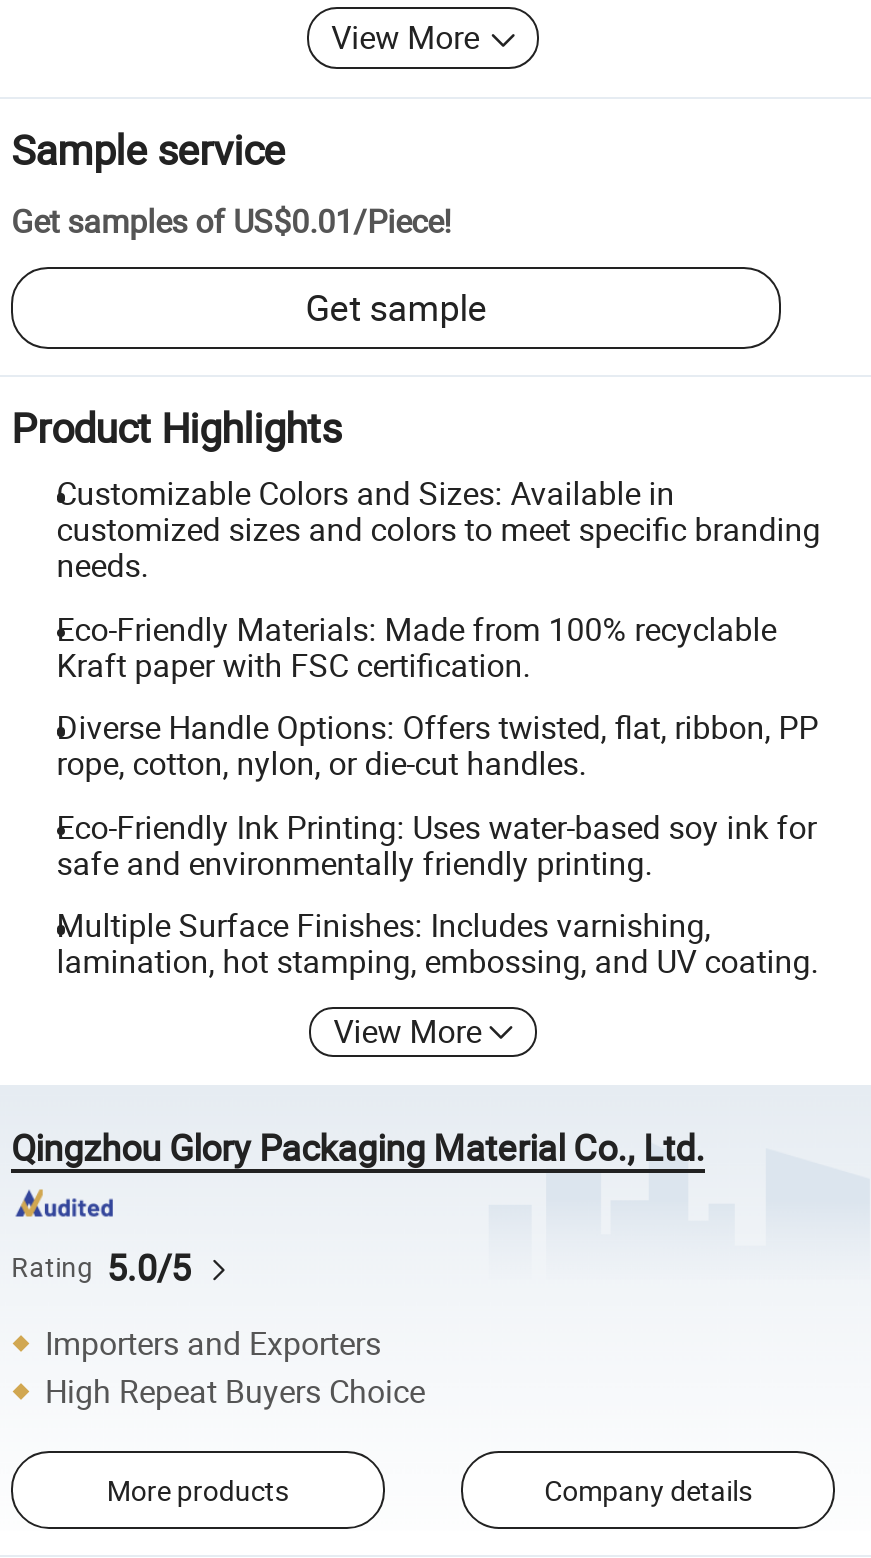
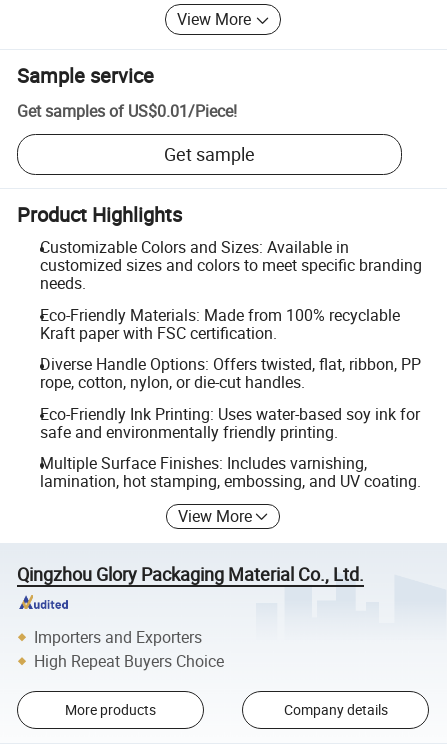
[11,1244,191,1292] Rating 5.0/5 -> none

